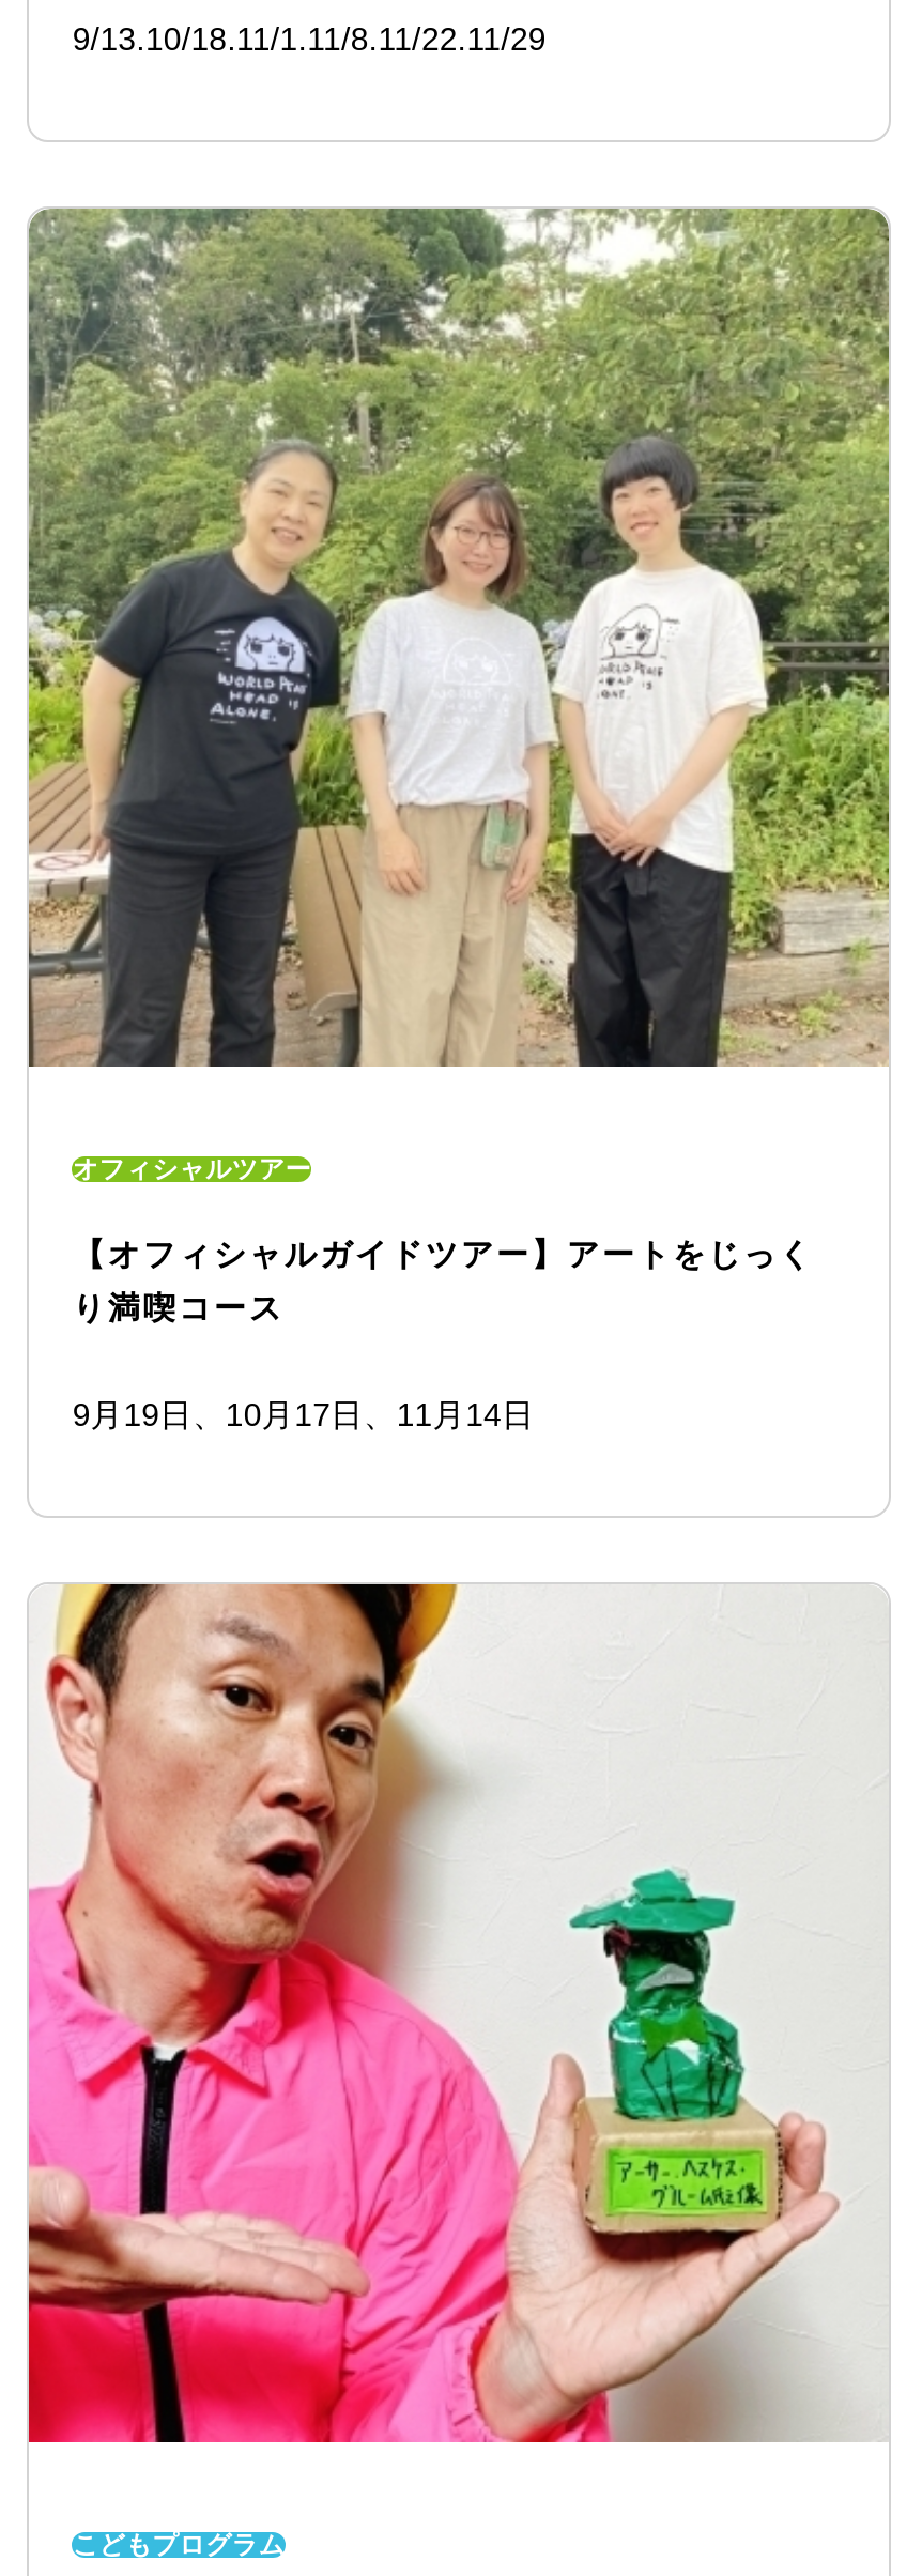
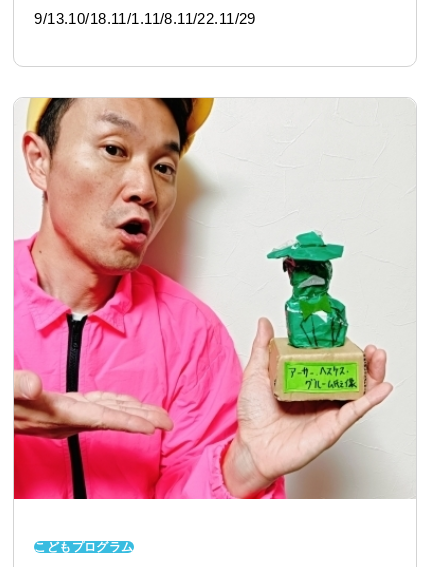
[27,206,891,1432] [image] | オフィシャルツアー | 【オフィシャルガイドツアー】アートをじっく | り満喫コース | 9月19日、10月17日、11月14日 -> none

